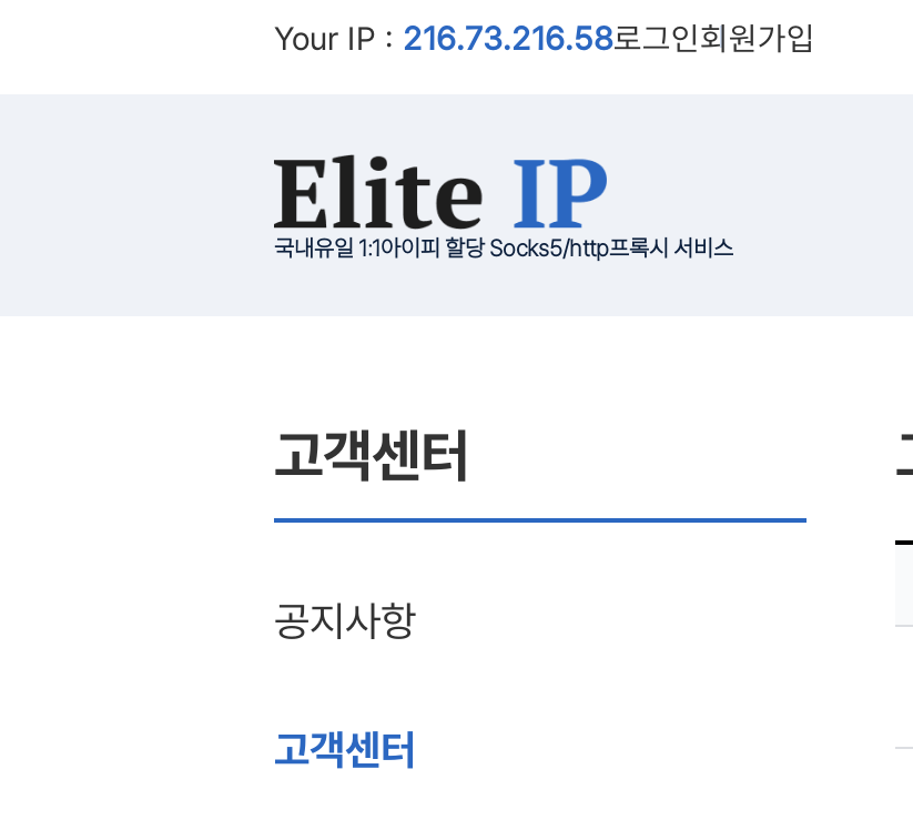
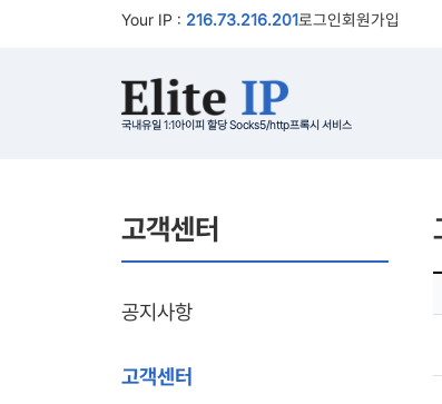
[274,19,815,57] Your IP : 216.73.216.58로그인회원가입 -> [121,10,400,29] Your IP : 216.73.216.201로그인회원가입

